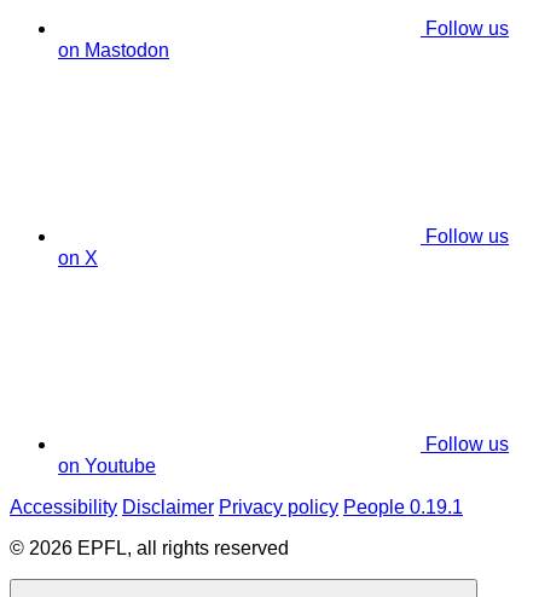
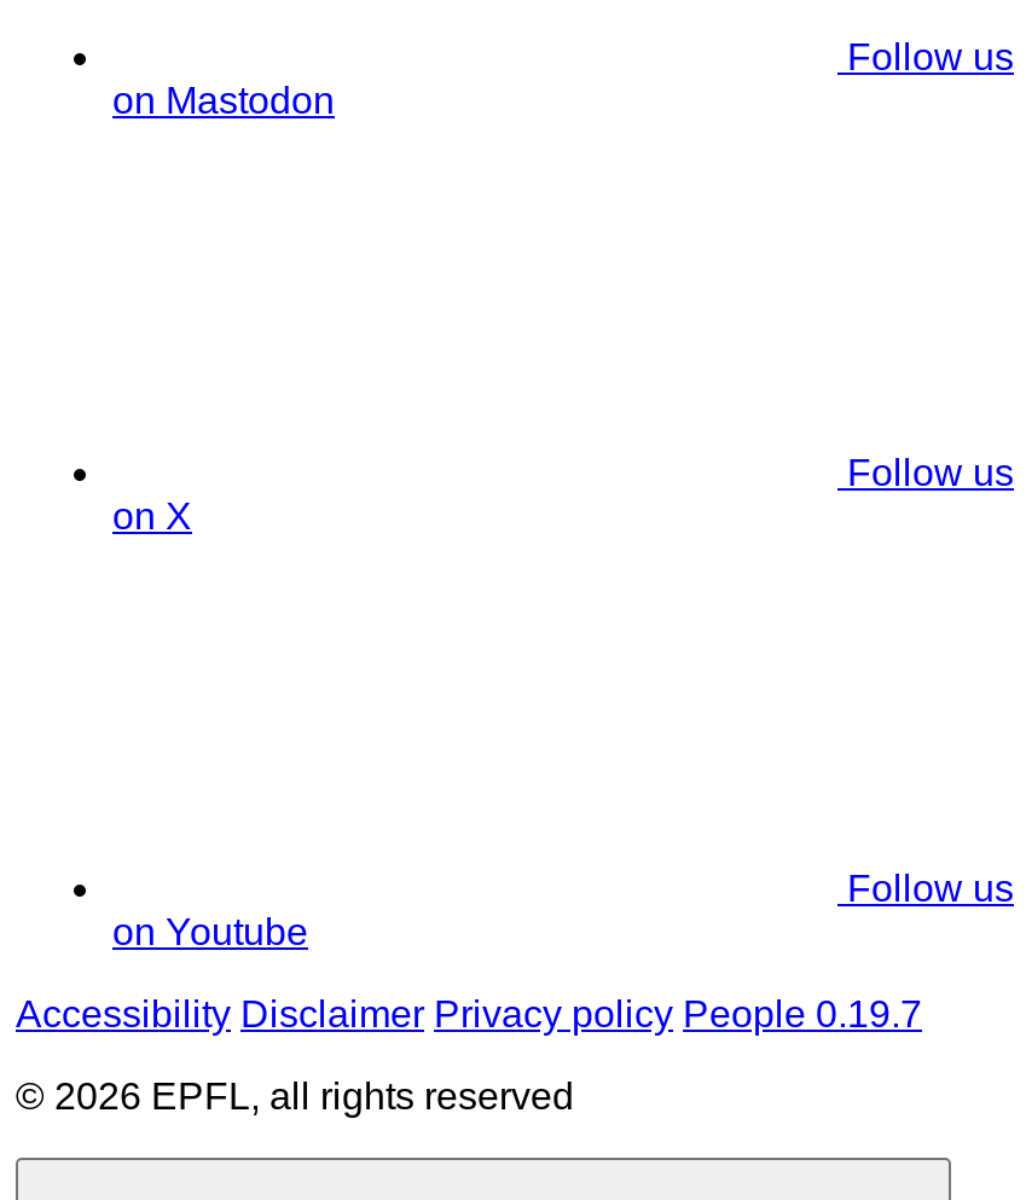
[10,497,463,518] Accessibility Disclaimer Privacy policy People 0.19.1 -> [16,994,922,1035] Accessibility Disclaimer Privacy policy People 0.19.7

